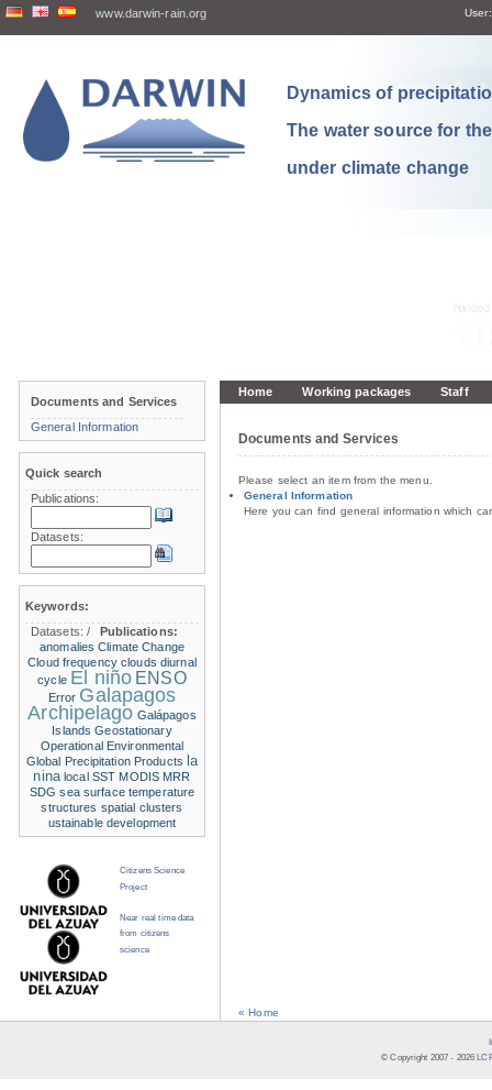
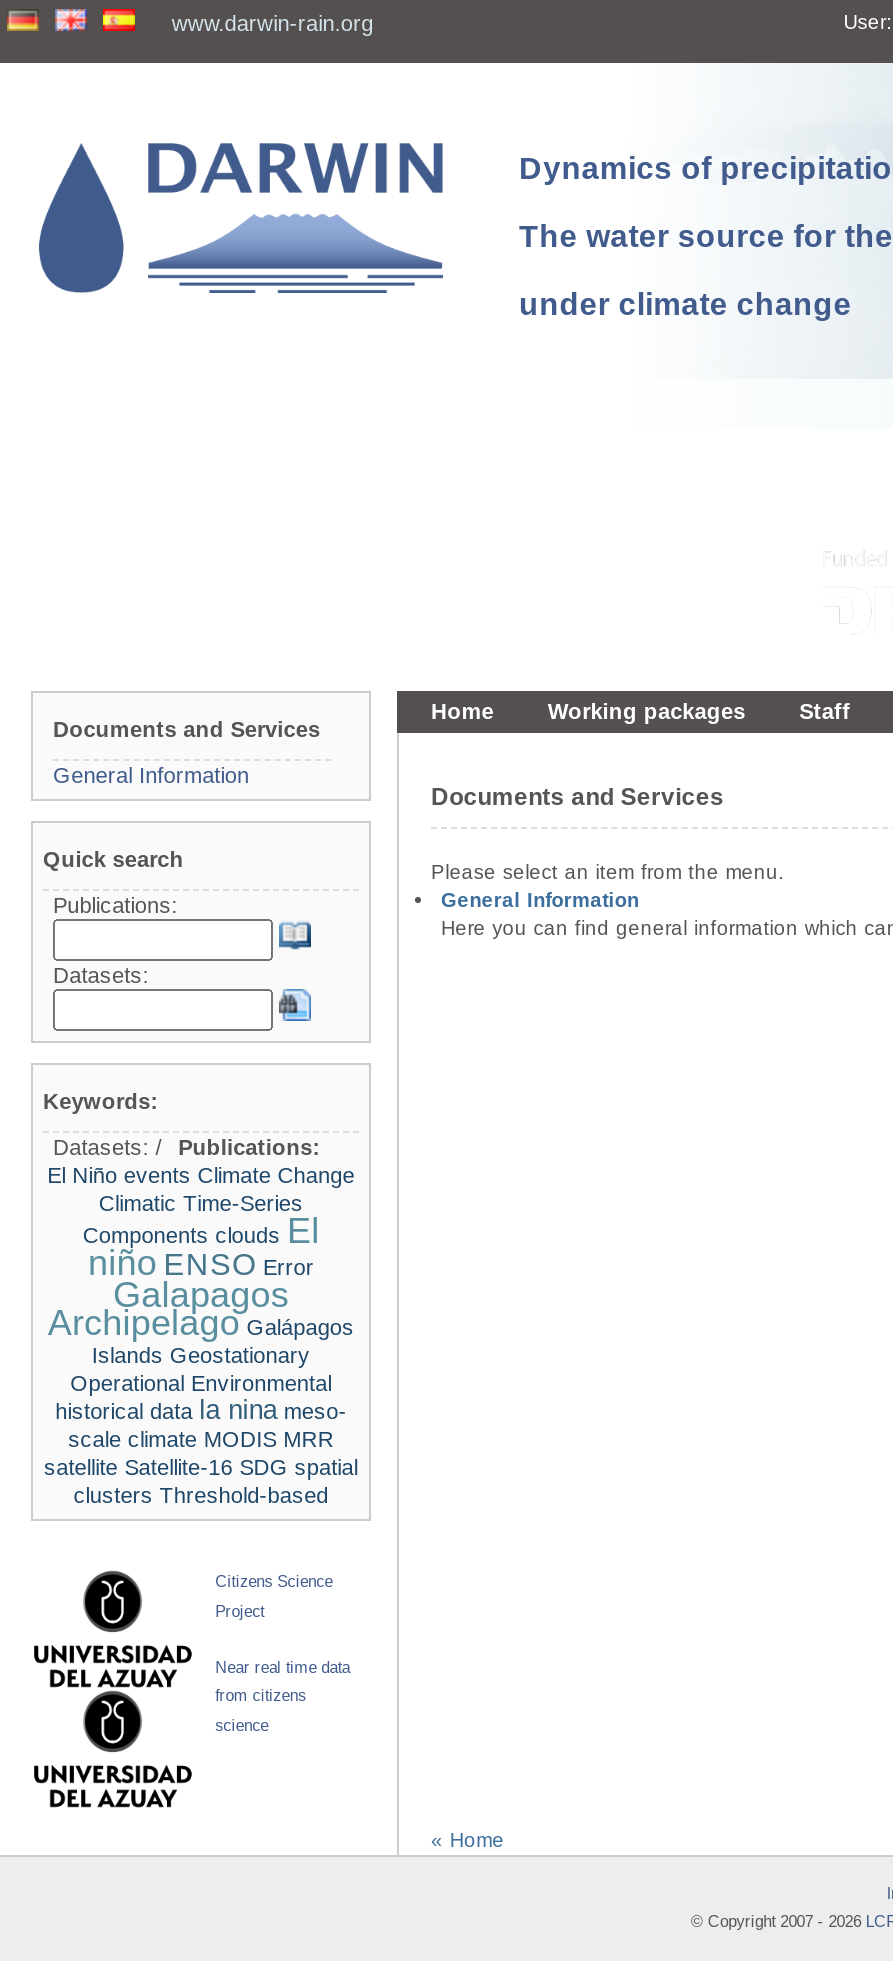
[28,640,196,706] anomalies Climate Change | Cloud frequency clouds diurnal | cycle El niño ENSO | Error Galapagos -> [47,1163,355,1315] El Niño events Climate Change | Climatic Time-Series | Components clouds El | niño ENSO Error | Galapagos
[26,753,198,830] Global Precipitation Products la | nina local SST MODIS MRR | SDG sea surface temperature | structures spatial clusters | ustainable development -> [44,1395,358,1507] historical data la nina meso- | scale climate MODIS MRR | satellite Satellite-16 SDG spatial | clusters Threshold-based

